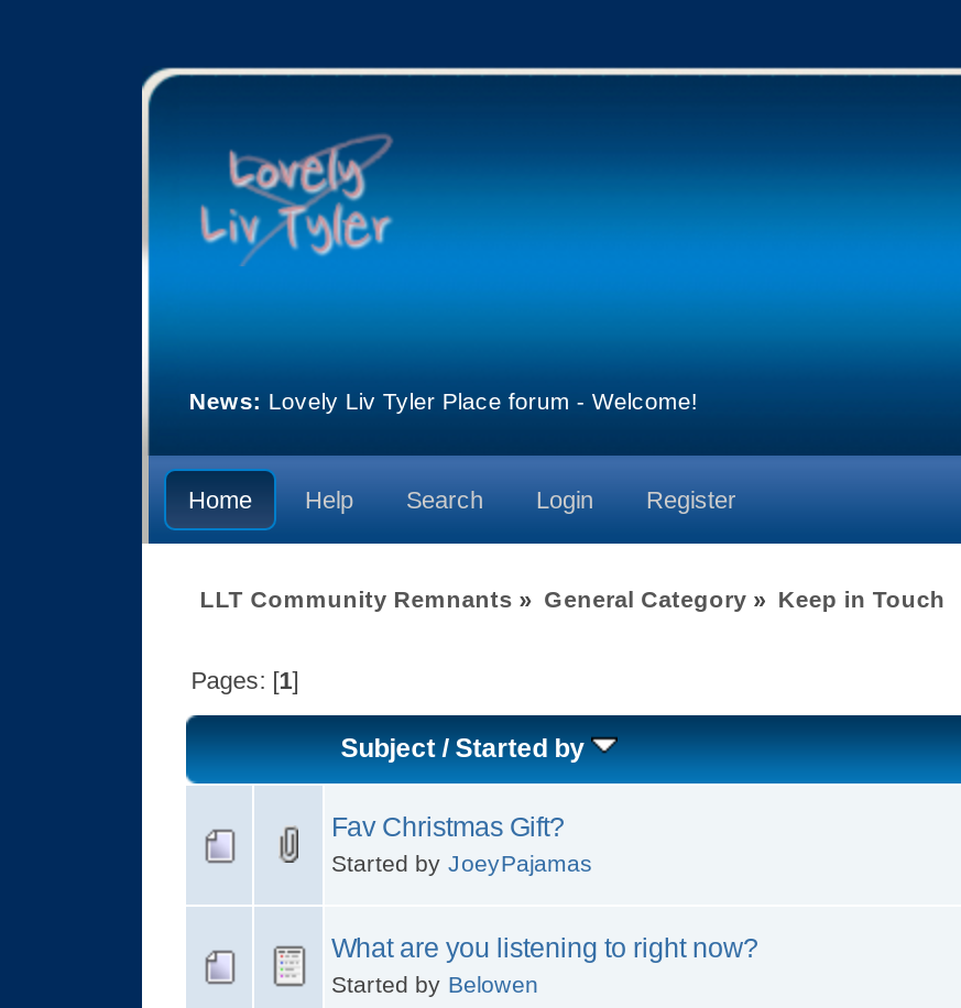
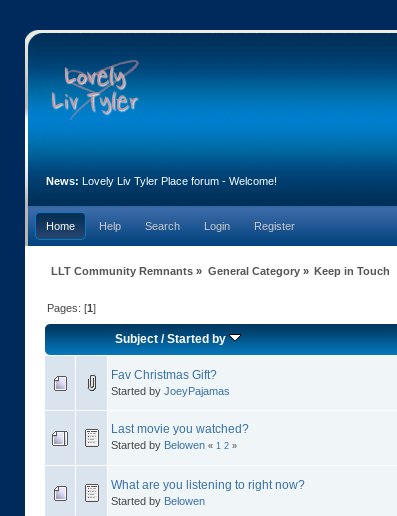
none -> [111,422,249,451] Last movie you watched? | Started by Belowen «1 2»

